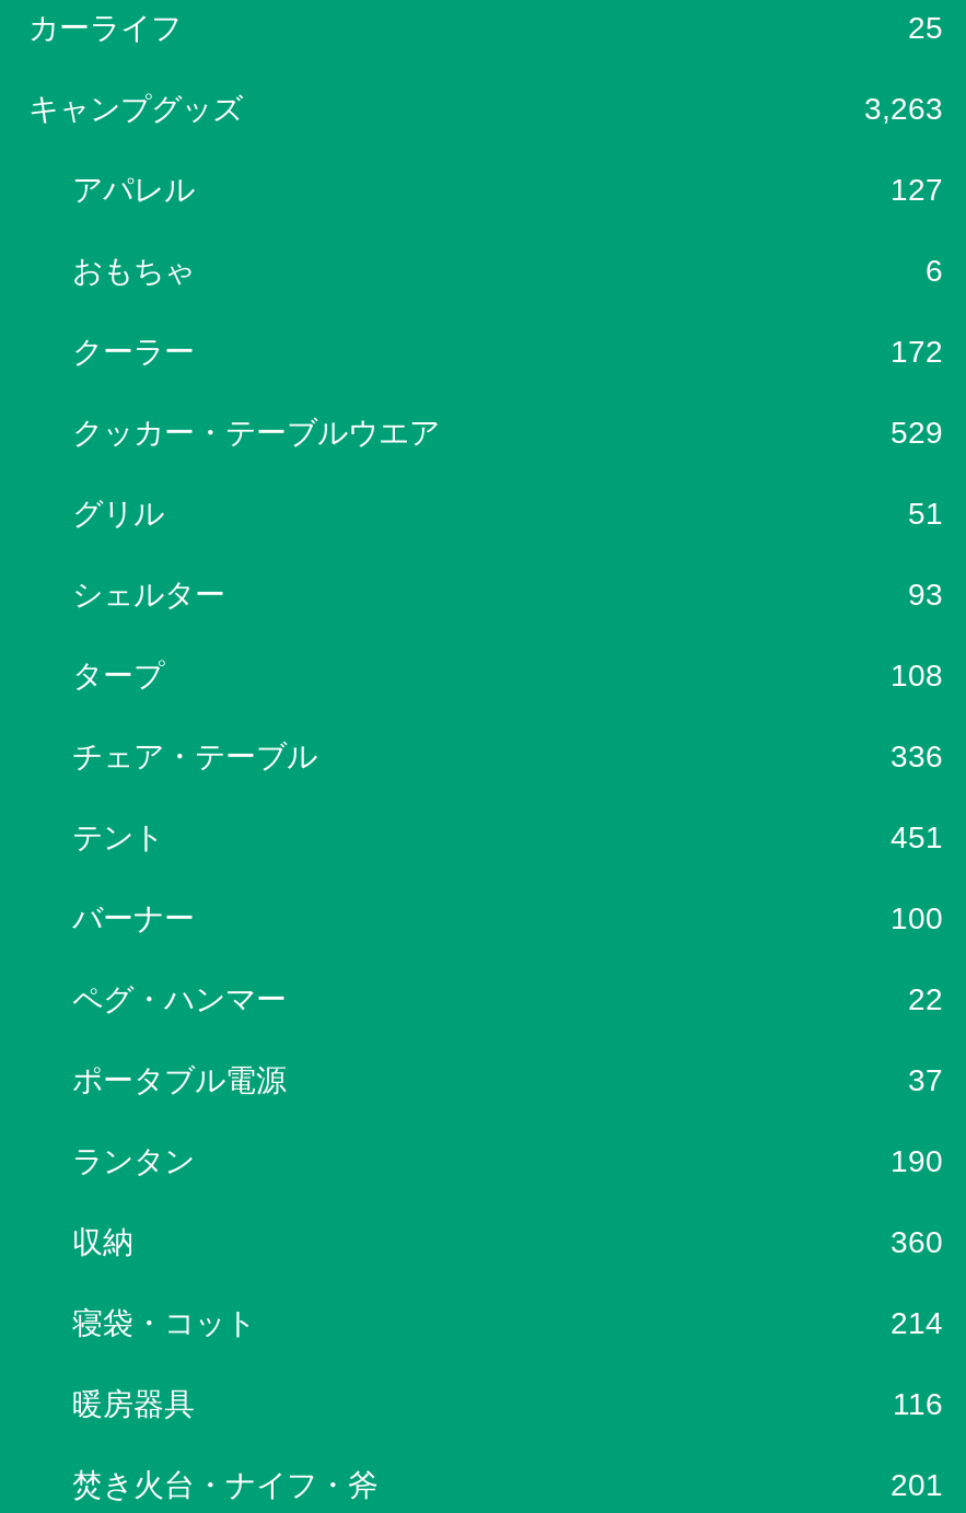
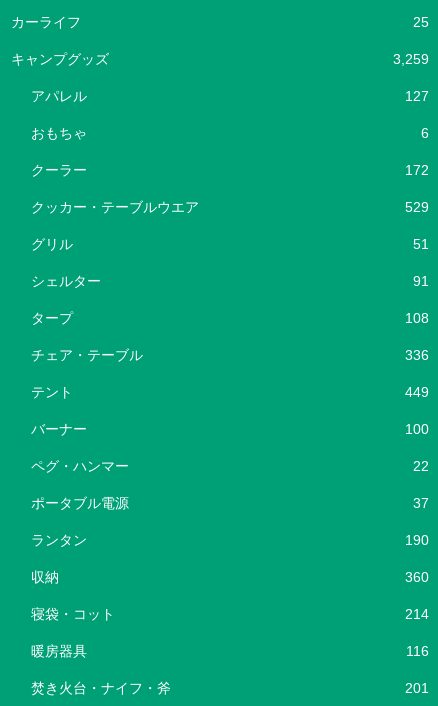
[864,90,943,125] 3,263 -> [393,50,429,66] 3,259
[908,575,943,610] 93 -> [413,272,429,288] 91
[891,818,943,853] 451 -> [405,383,429,399] 449

